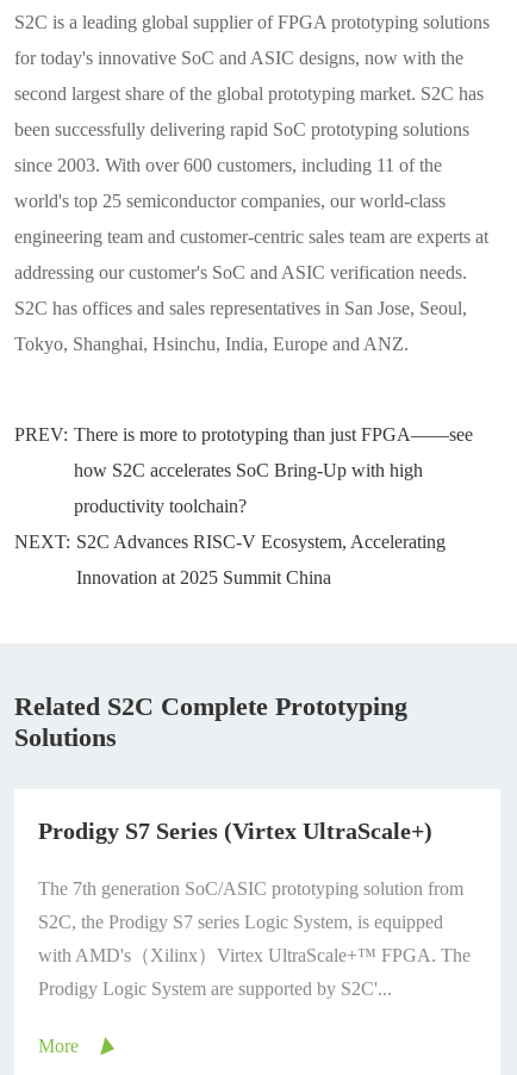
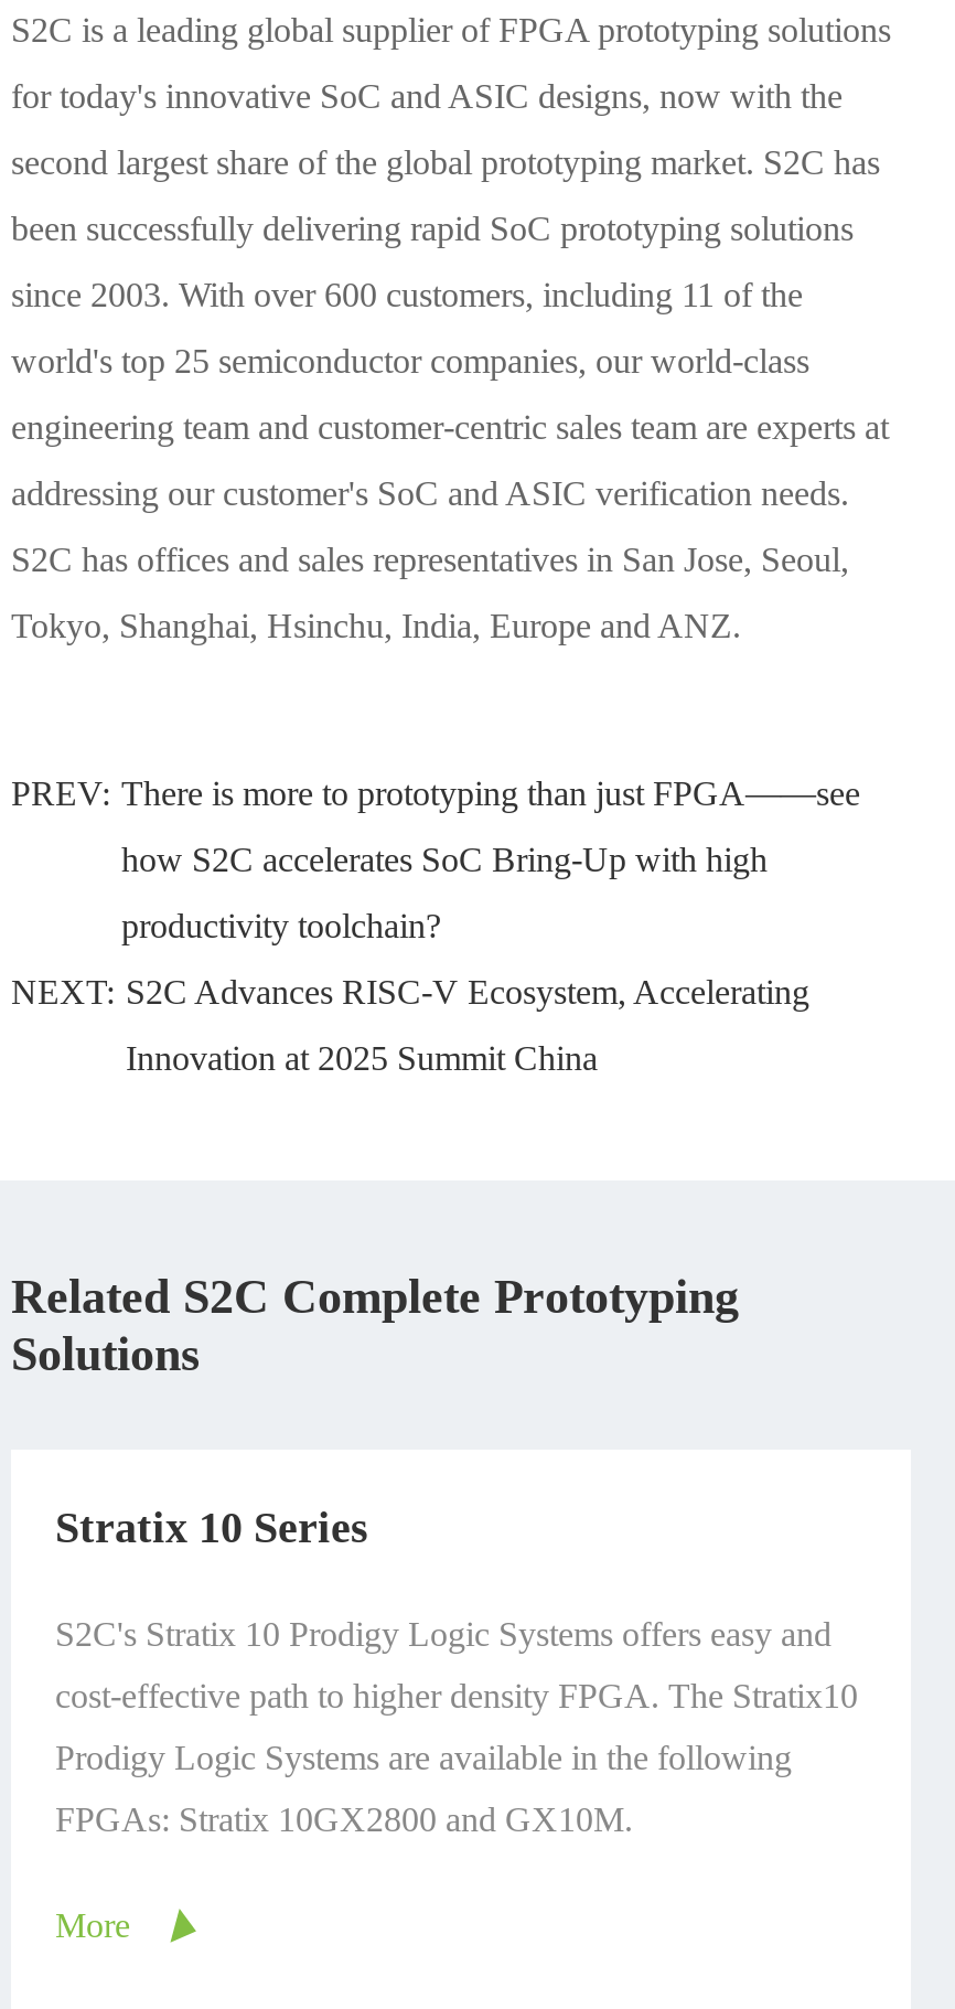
[38,818,432,844] Prodigy S7 Series (Virtex UltraScale+) -> [55,1503,368,1551] Stratix 10 Series
[38,878,463,899] The 7th generation SoC/ASIC prototyping solution from -> [55,1615,831,1653] S2C's Stratix 10 Prodigy Logic Systems offers easy and
[38,912,443,932] S2C, the Prodigy S7 series Logic System, is equipped -> [55,1677,858,1714] cost-effective path to higher density FPGA. The Stratix10
[38,945,471,965] with AMD's（Xilinx）Virtex UltraScale+™ FPGA. The -> [55,1739,792,1776] Prodigy Logic Systems are available in the following
[38,978,392,999] Prodigy Logic System are supported by S2C'... -> [55,1800,633,1838] FPGAs: Stratix 10GX2800 and GX10M.

